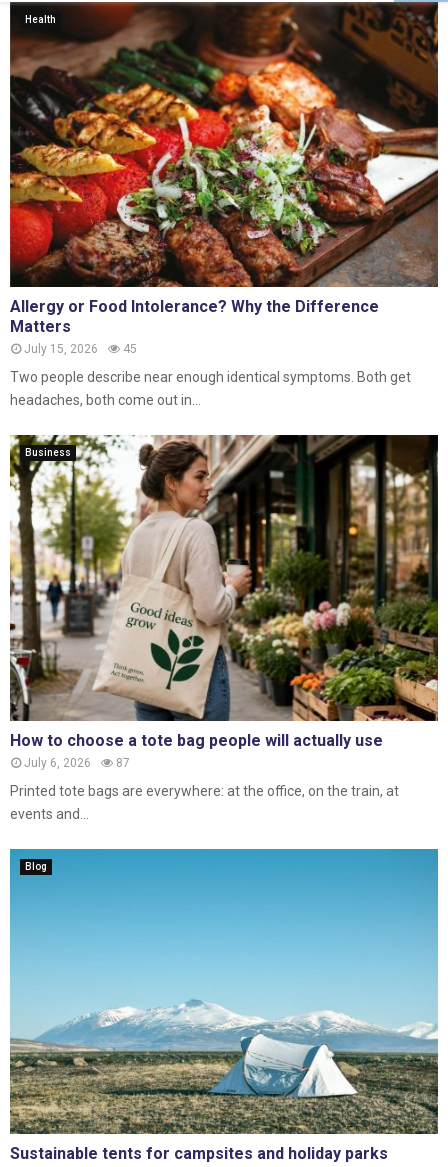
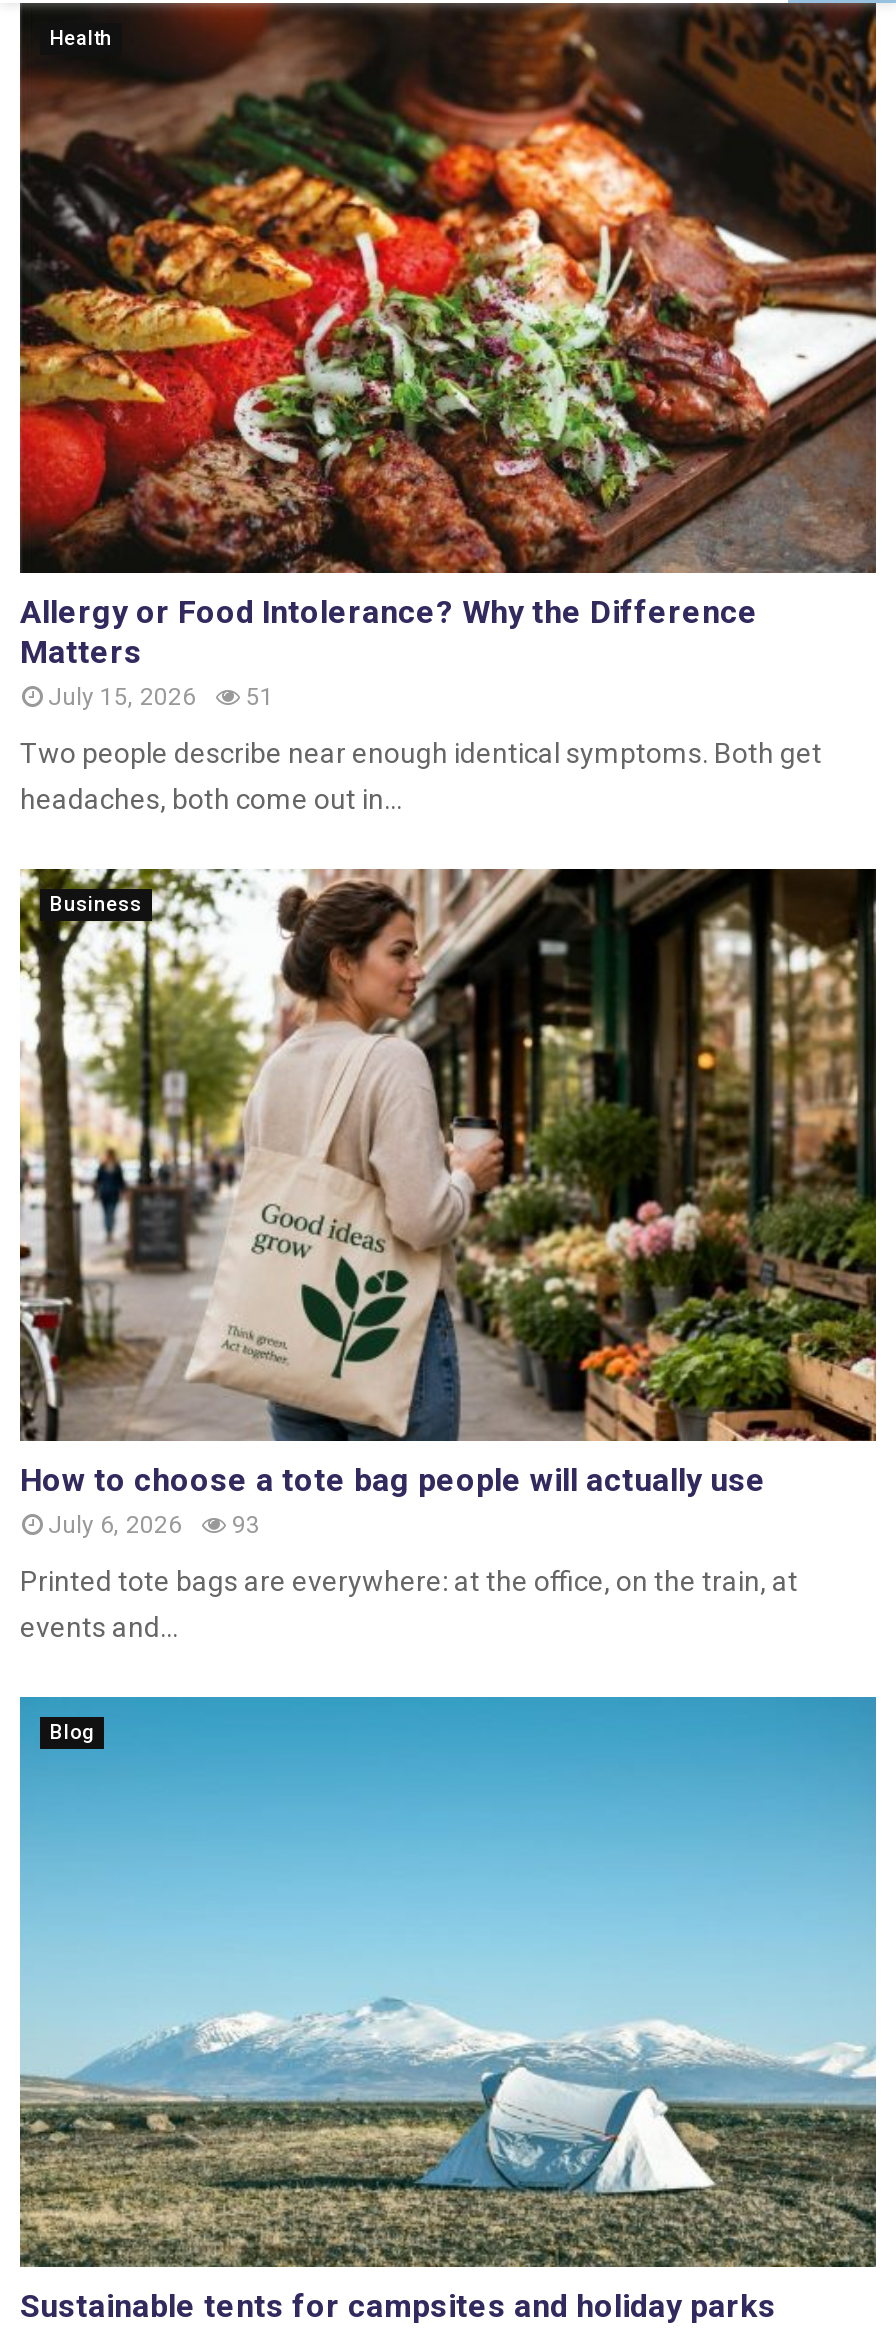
[24,342,137,356] July 15, 2026 45 -> [48,684,274,712] July 15, 2026 51
[24,756,130,770] July 6, 2026 87 -> [48,1510,260,1538] July 6, 2026 93

